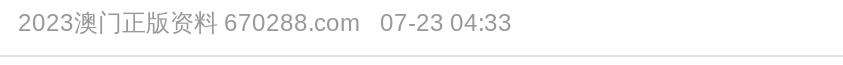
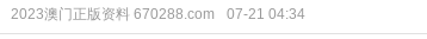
[18,9,512,37] 2023澳门正版资料 670288.com 07-23 04:33 -> [11,6,305,22] 2023澳门正版资料 670288.com 07-21 04:34

